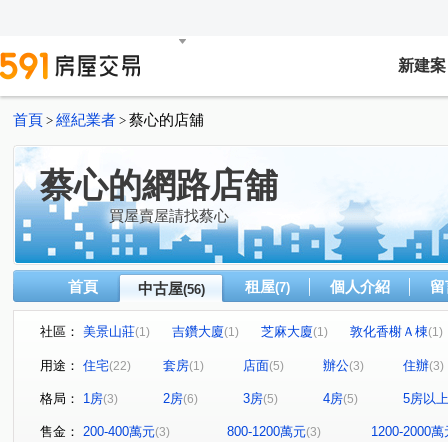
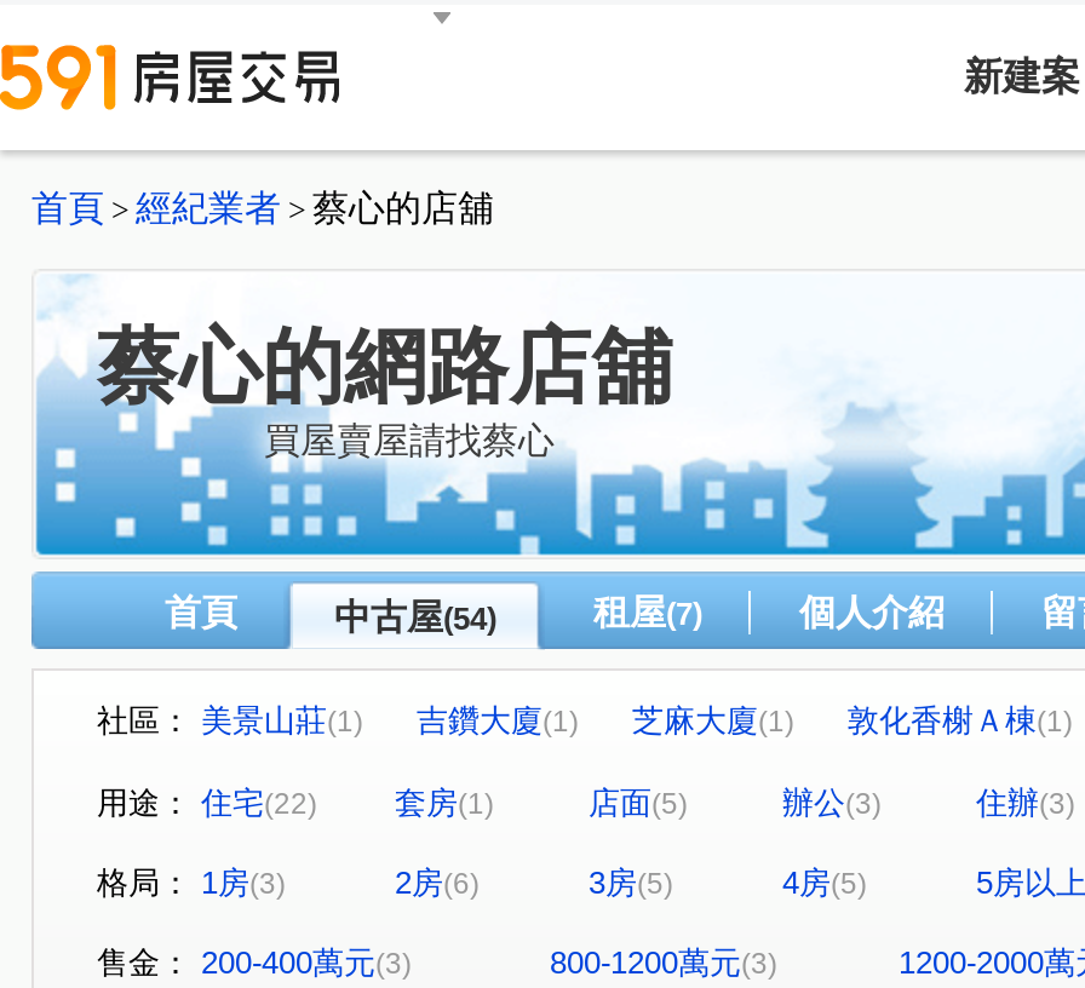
[138,280,205,297] 中古屋(56) -> [334,596,496,637] 中古屋(54)

